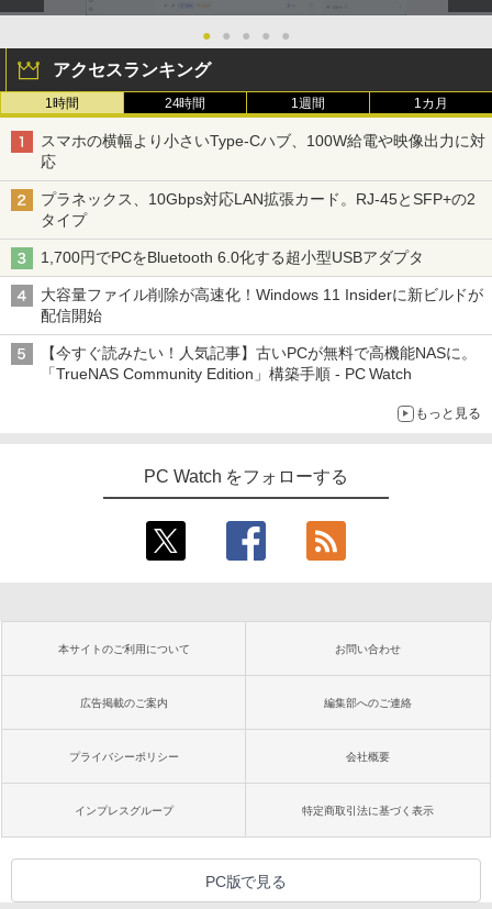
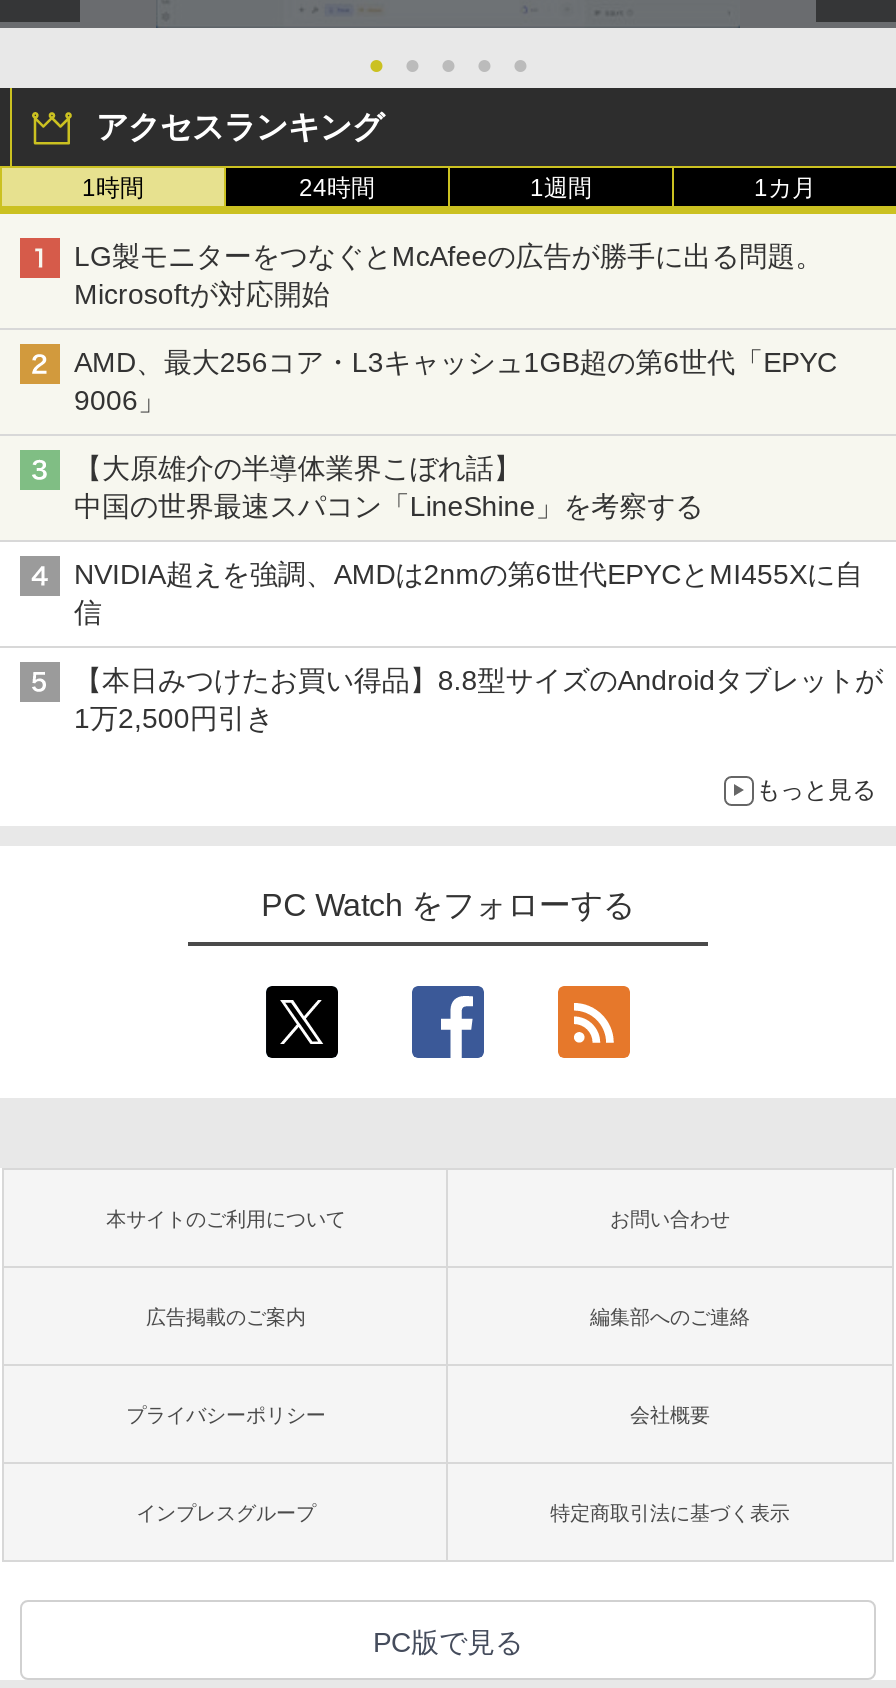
[41,132,485,170] スマホの横幅より小さいType-Cハブ、100W給電や映像出力に対 | 応 -> [74,240,823,310] LG製モニターをつなぐとMcAfeeの広告が勝手に出る問題。 | Microsoftが対応開始
[41,190,475,229] プラネックス、10Gbps対応LAN拡張カード。RJ-45とSFP+の2 | タイプ -> [74,346,837,416] AMD、最大256コア・L3キャッシュ1GB超の第6世代「EPYC | 9006」
[41,248,428,266] 1,700円でPCをBluetooth 6.0化する超小型USBアダプタ -> [74,452,711,522] 【大原雄介の半導体業界こぼれ話】 | 中国の世界最速スパコン「LineShine」を考察する
[41,286,484,324] 大容量ファイル削除が高速化！Windows 11 Insiderに新ビルドが | 配信開始 -> [74,558,863,628] NVIDIA超えを強調、AMDは2nmの第6世代EPYCとMI455Xに自 | 信
[41,344,476,383] 【今すぐ読みたい！人気記事】古いPCが無料で高機能NASに。 | 「TrueNAS Community Edition」構築手順 - PC Watch -> [74,664,883,734] 【本日みつけたお買い得品】8.8型サイズのAndroidタブレットが | 1万2,500円引き

